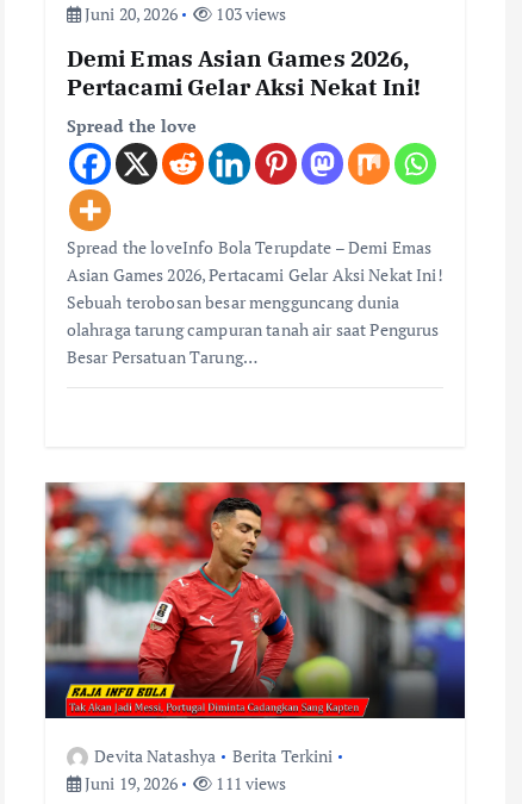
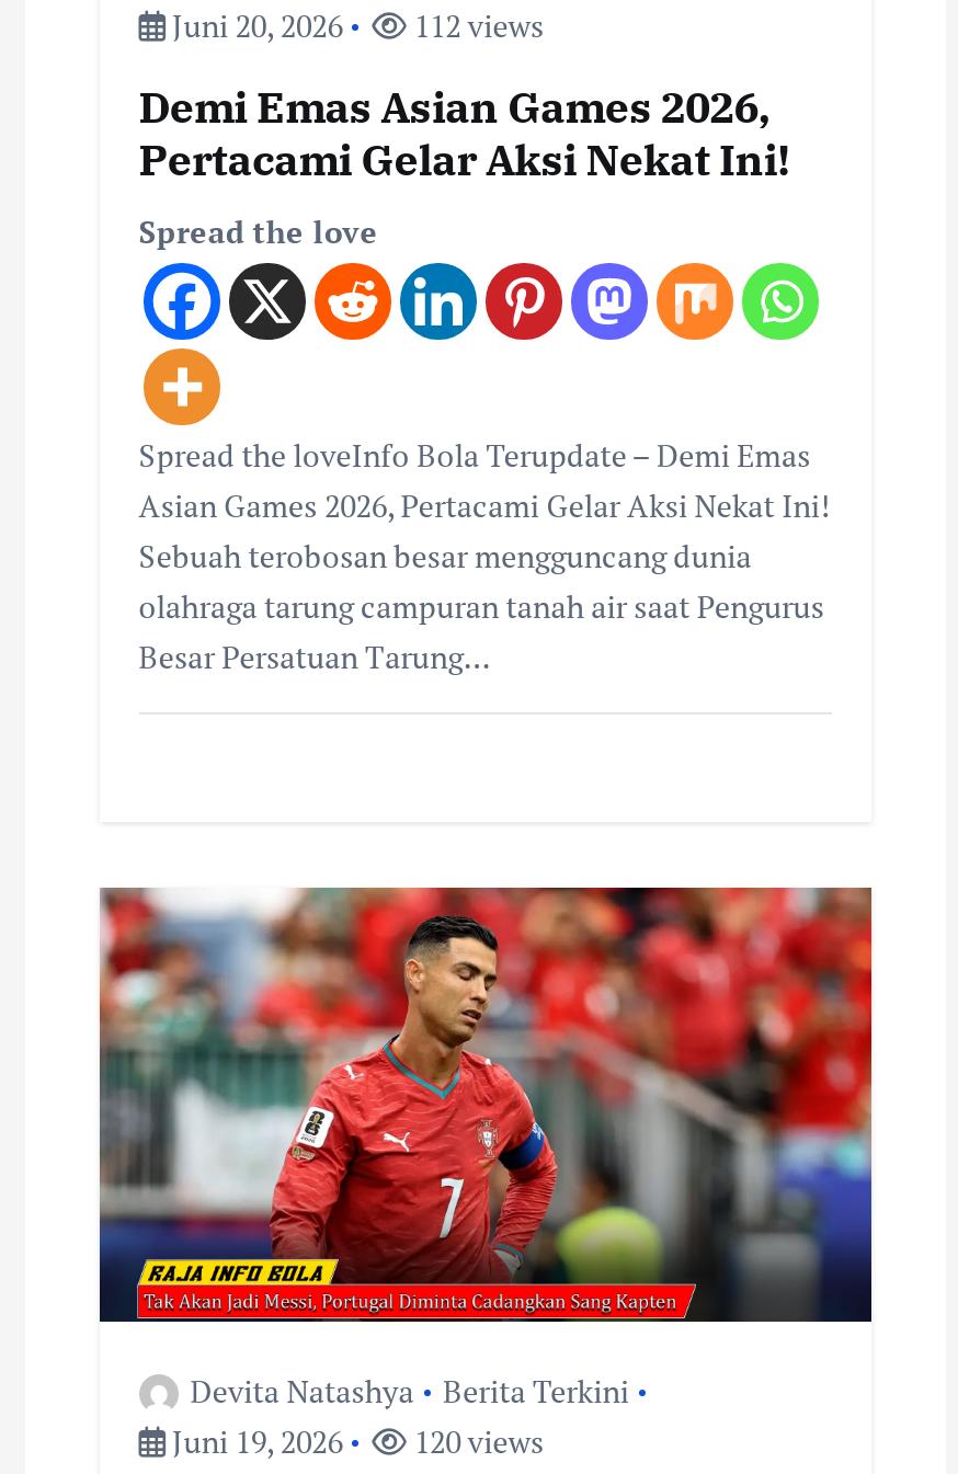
[81,2,287,25] Juni 20, 2026 103 views -> [165,4,544,46] Juni 20, 2026 112 views
[81,771,287,794] Juni 19, 2026 111 views -> [165,1419,544,1461] Juni 19, 2026 120 views

